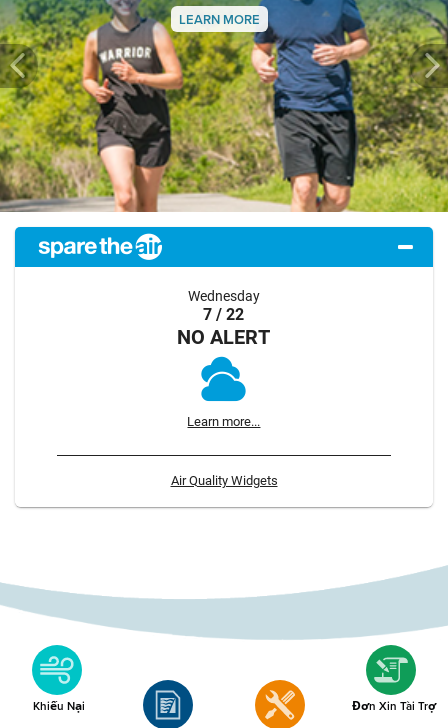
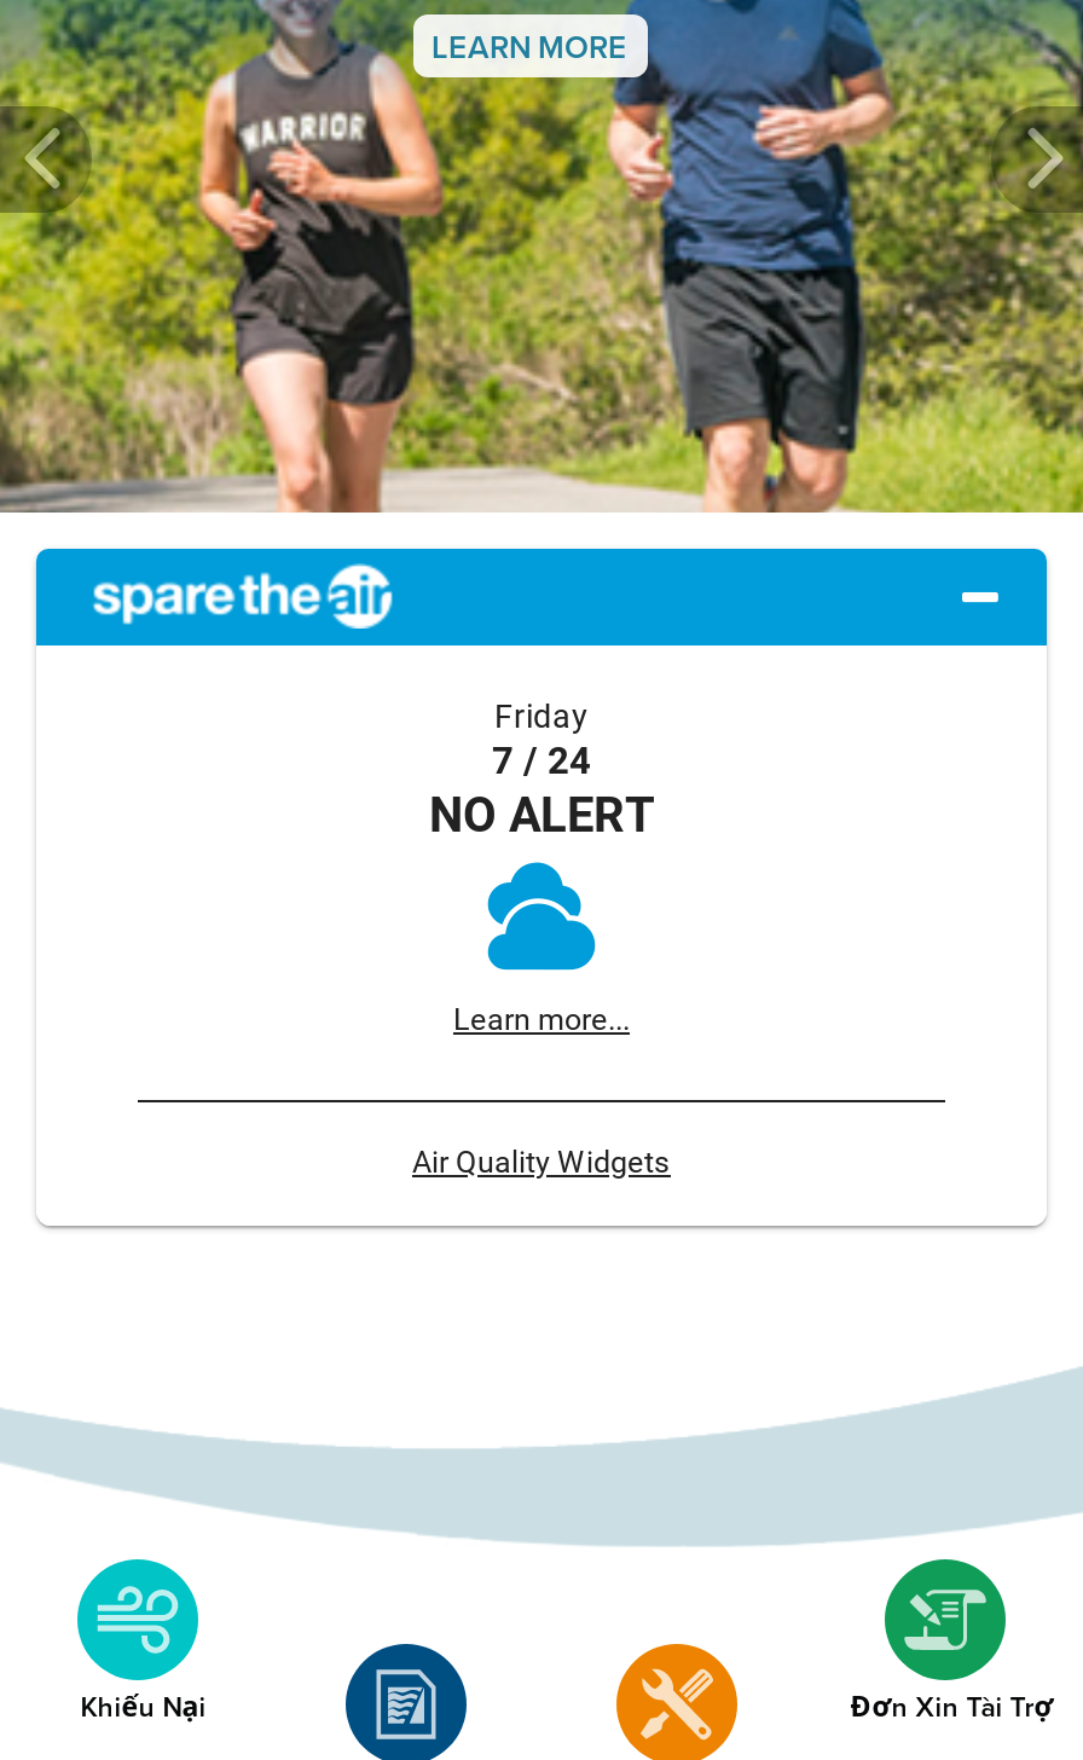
[188,287,260,324] Wednesday | 7 / 22 -> [492,694,591,783] Friday | 7 / 24

